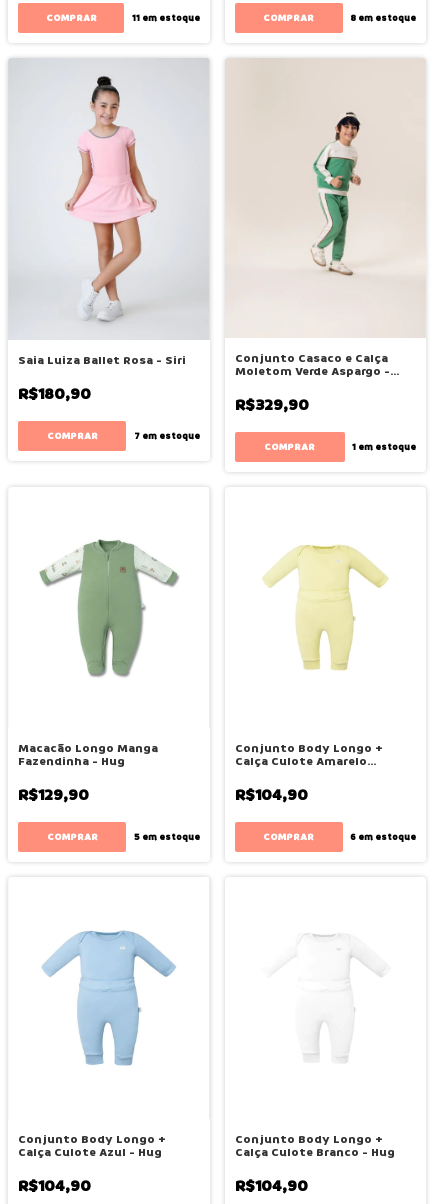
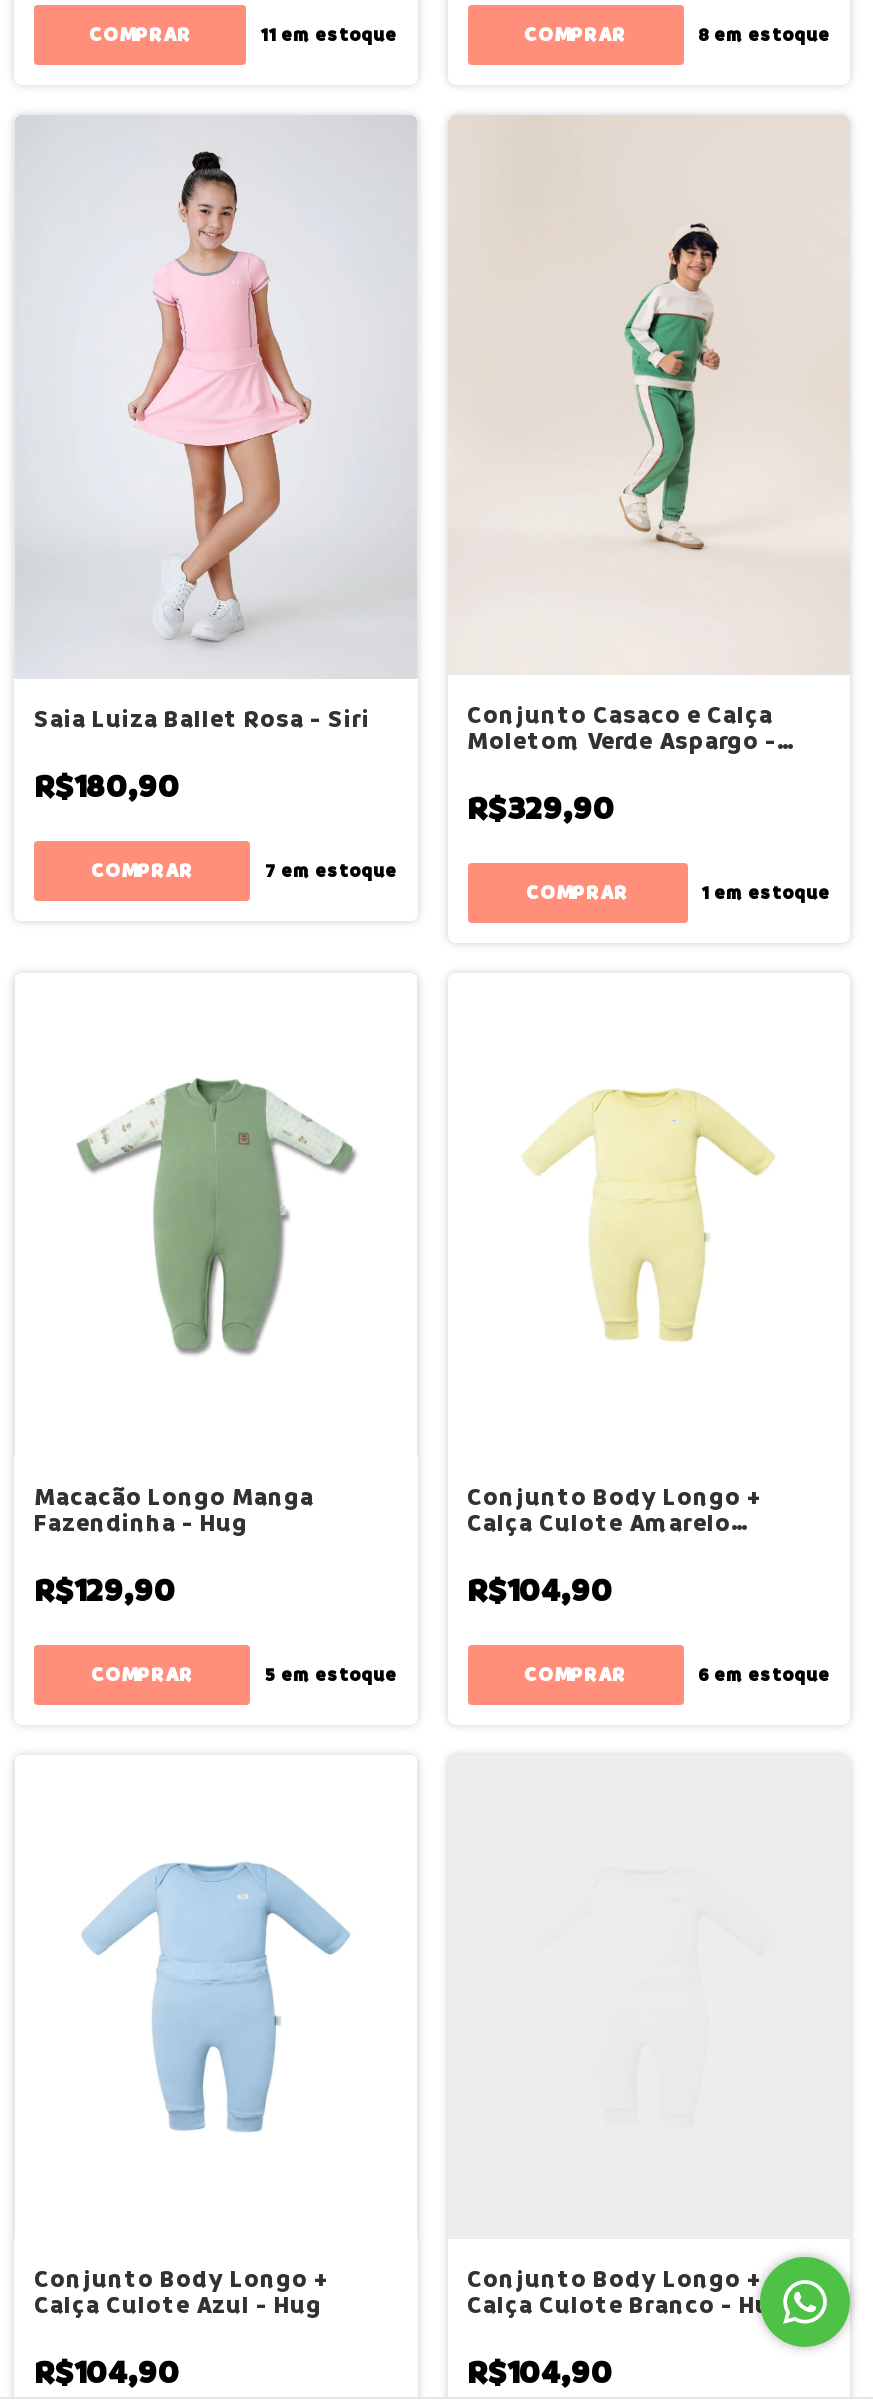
none -> [764,2254,854,2350] [image]

